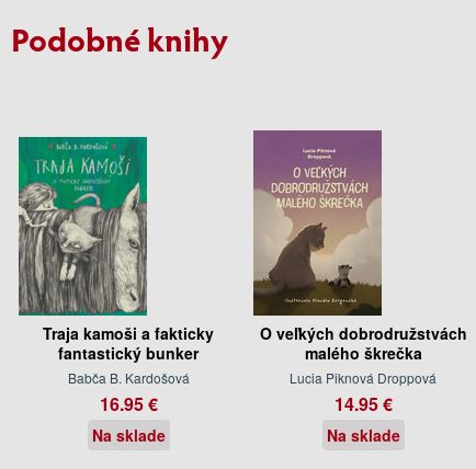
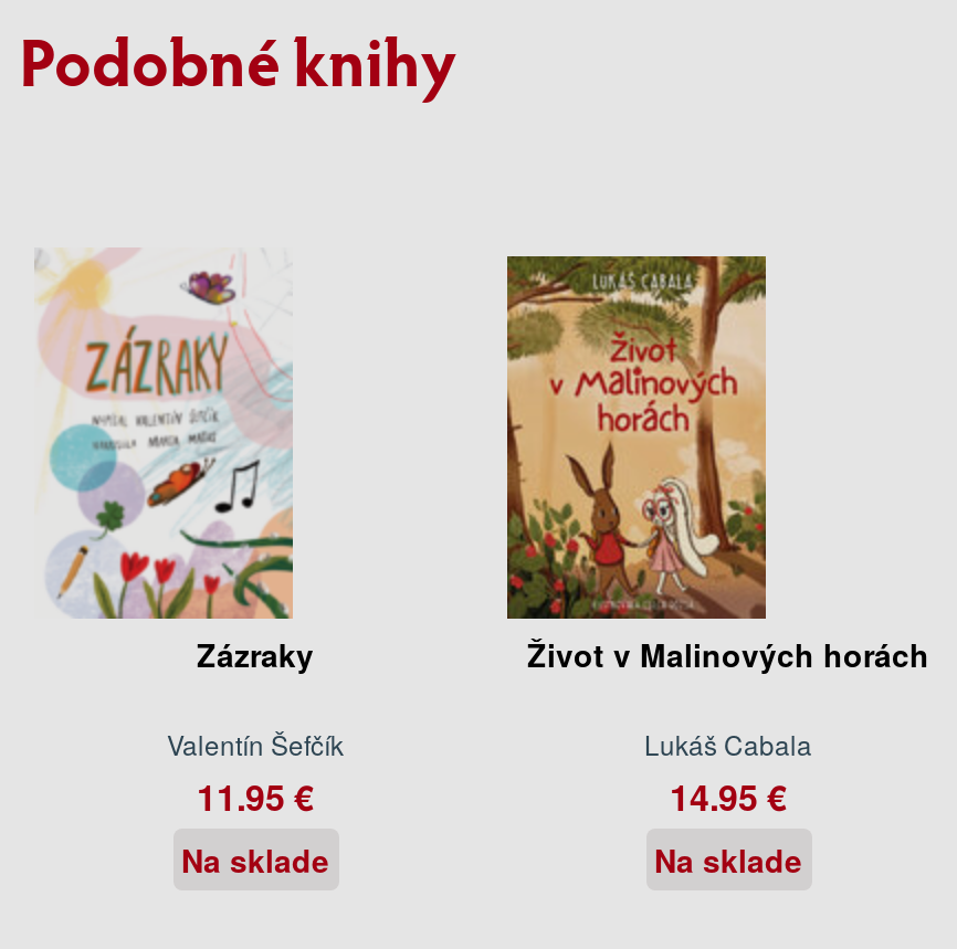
[18,134,214,416] [image] | Traja kamoši a fakticky | fantastický bunker | Babča B. Kardošová | 16.95 € -> [34,250,344,821] [image] | Zázraky | Valentín Šefčík | 11.95 €
[252,129,467,386] [image] | O veľkých dobrodružstvách | malého škrečka | Lucia Piknová Droppová -> [505,245,929,761] [image] | Život v Malinových horách | Lukáš Cabala

